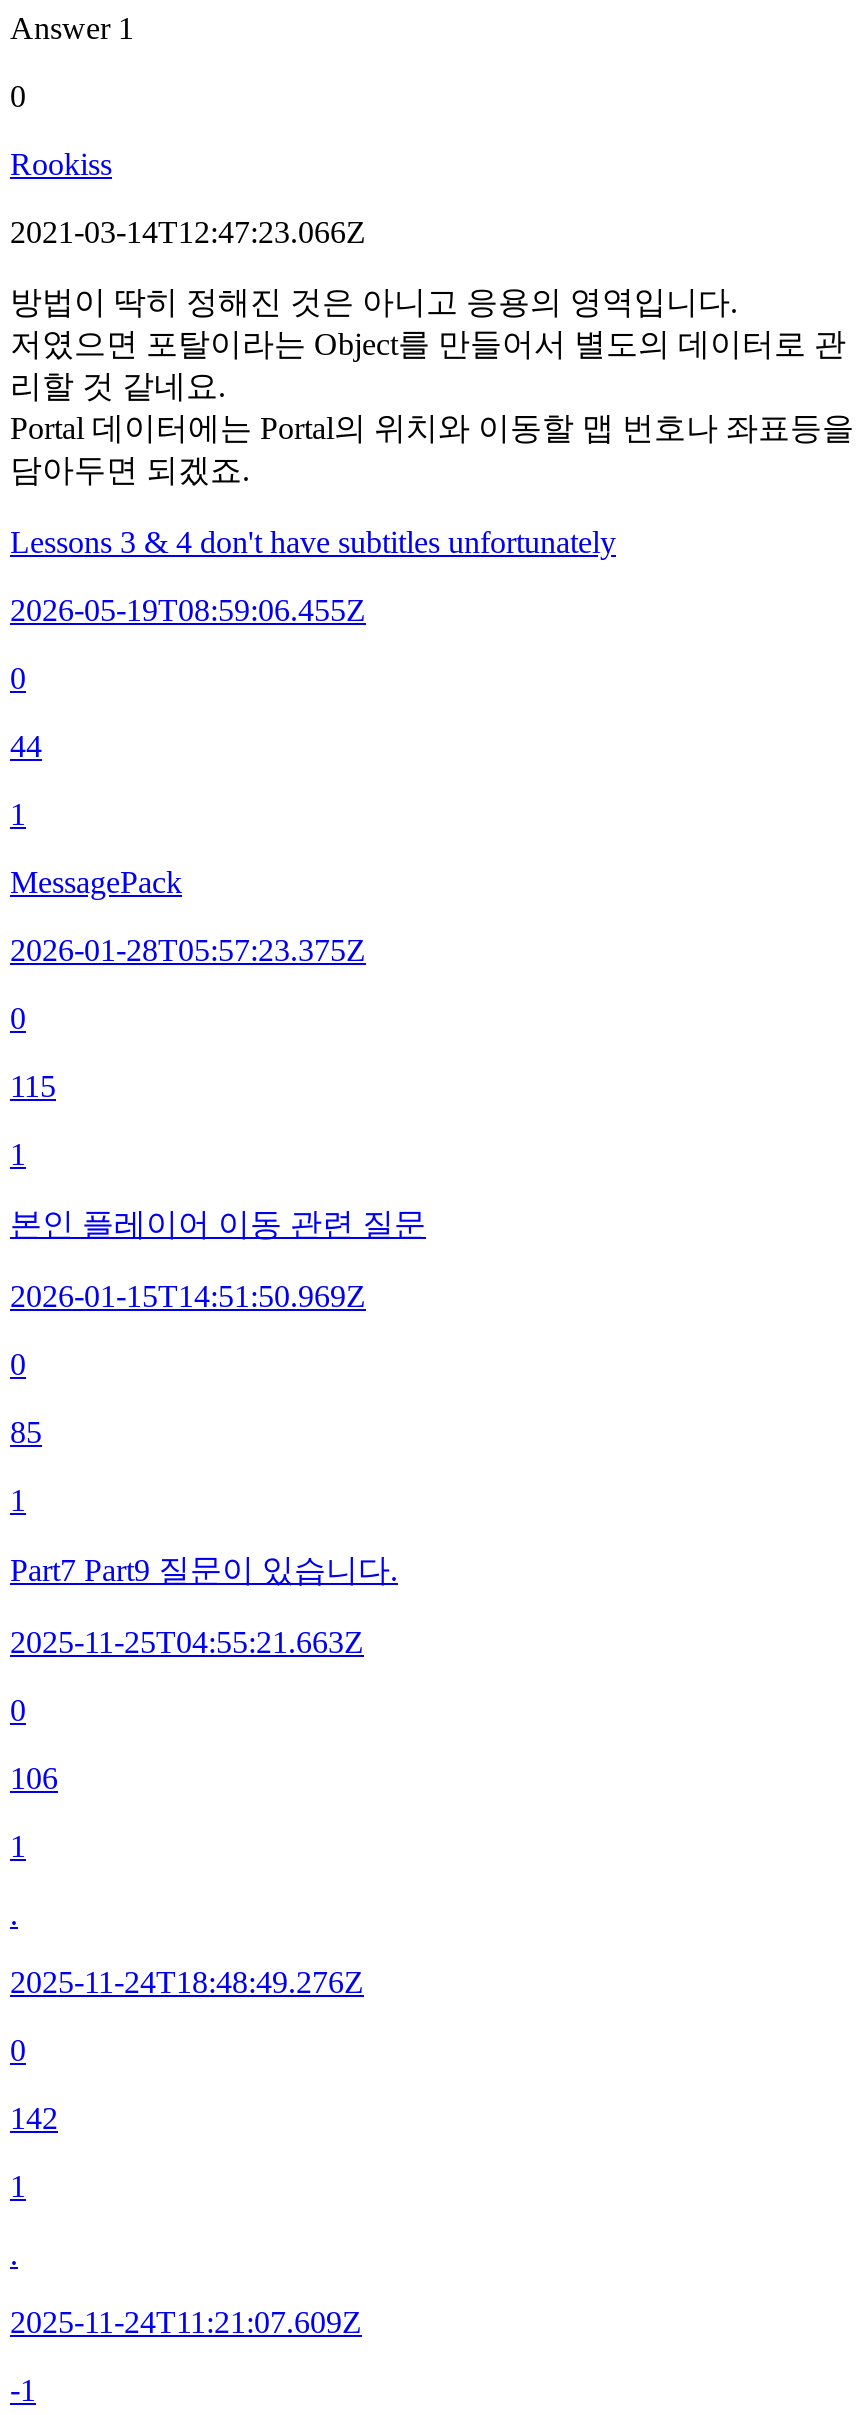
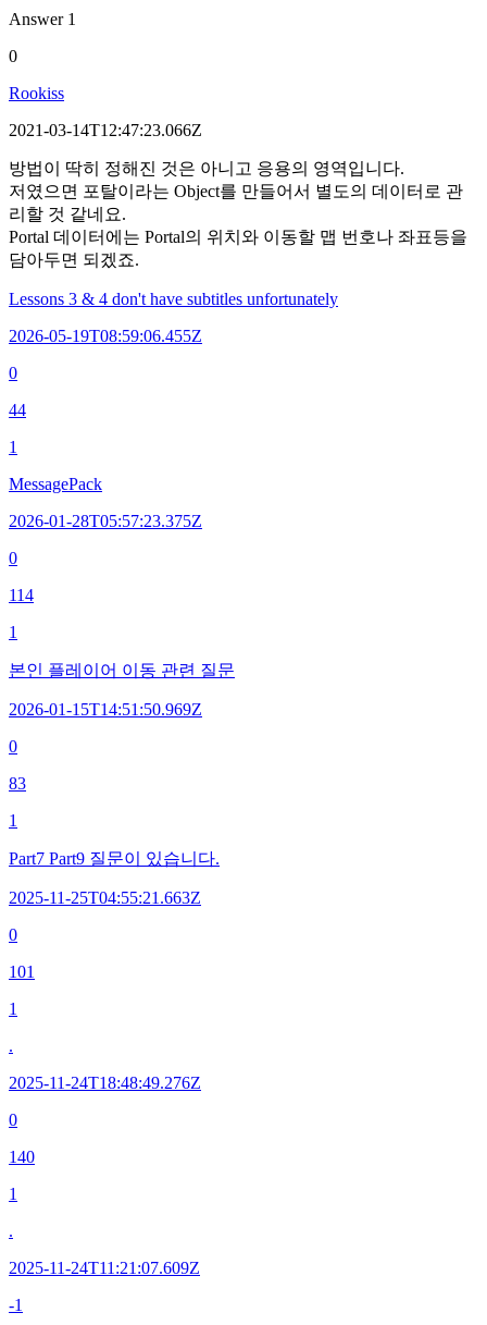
[10,1069,56,1103] 115 -> [9,586,34,604] 114
[10,1415,42,1449] 85 -> [9,774,26,792] 83
[10,1761,58,1795] 106 -> [9,962,35,981] 101
[10,2101,58,2135] 142 -> [9,1147,35,1166] 140

